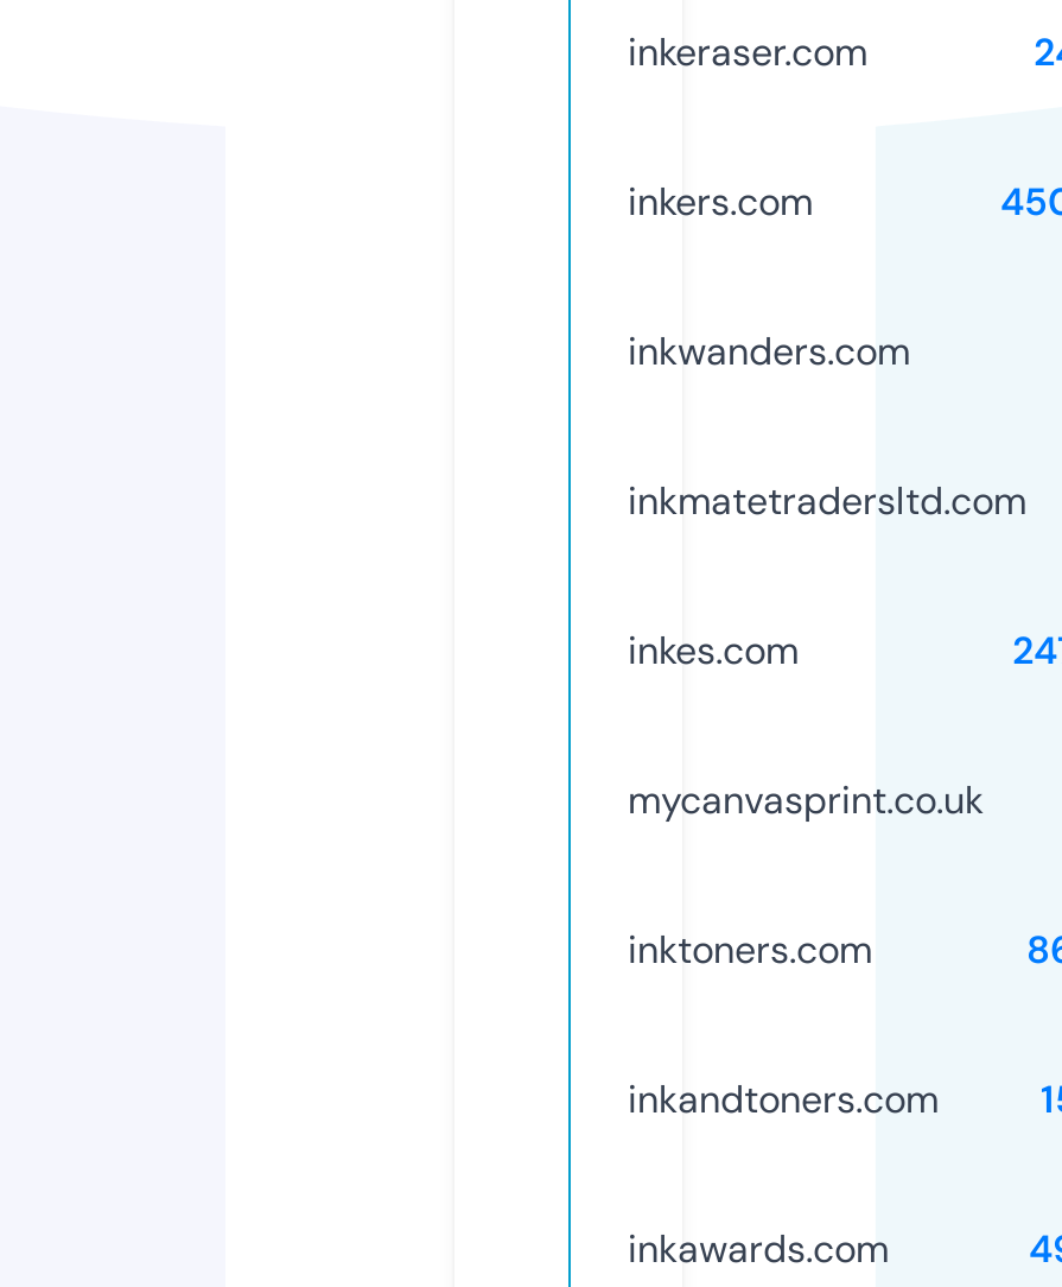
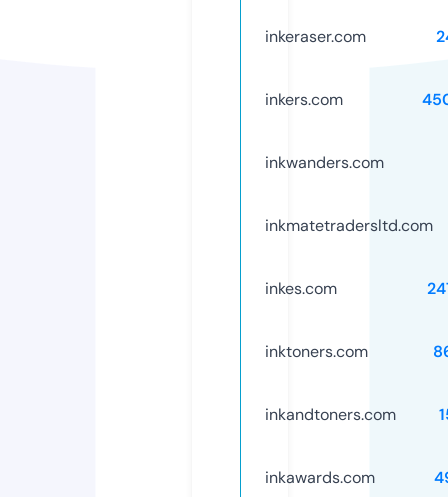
[628,775,984,825] mycanvasprint.co.uk -> none

